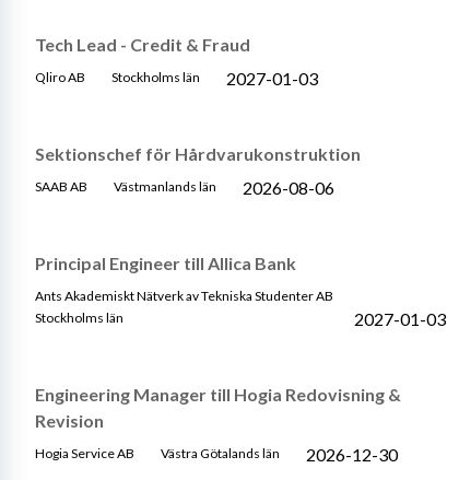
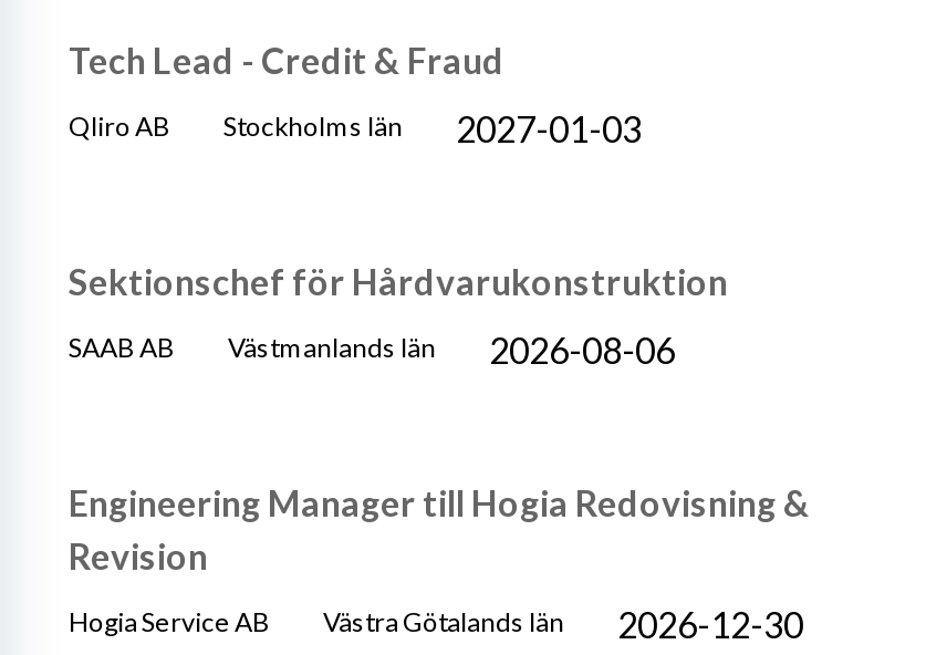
[35,253,446,329] Principal Engineer till Allica Bank | Ants Akademiskt Nätverk av Tekniska Studenter AB | Stockholms län | 2027-01-03 -> none

